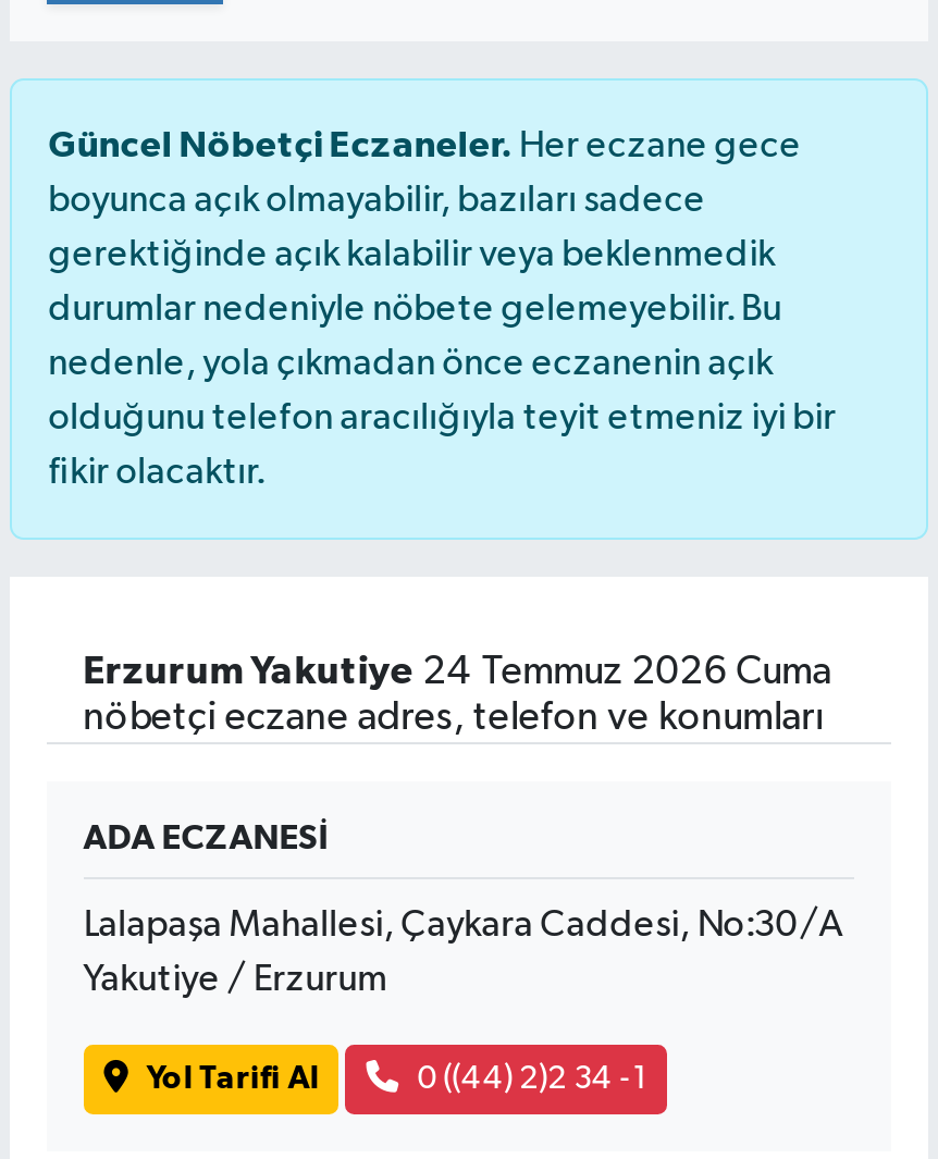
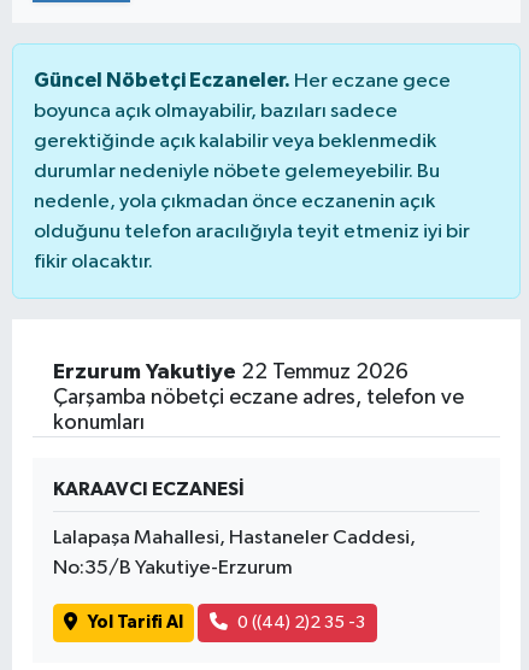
[83,652,832,737] Erzurum Yakutiye 24 Temmuz 2026 Cuma | nöbetçi eczane adres, telefon ve konumları -> [53,361,464,433] Erzurum Yakutiye 22 Temmuz 2026 | Çarşamba nöbetçi eczane adres, telefon ve | konumları
[83,820,329,855] ADA ECZANESİ -> [53,479,244,498] KARAAVCI ECZANESİ
[83,907,843,944] Lalapaşa Mahallesi, Çaykara Caddesi, No:30/A -> [53,527,415,548] Lalapaşa Mahallesi, Hastaneler Caddesi,
[83,961,388,998] Yakutiye / Erzurum -> [53,557,293,578] No:35/B Yakutiye-Erzurum
[417,1062,646,1094] 0 ((44) 2)2 34 -1 -> [238,613,365,631] 0 ((44) 2)2 35 -3

